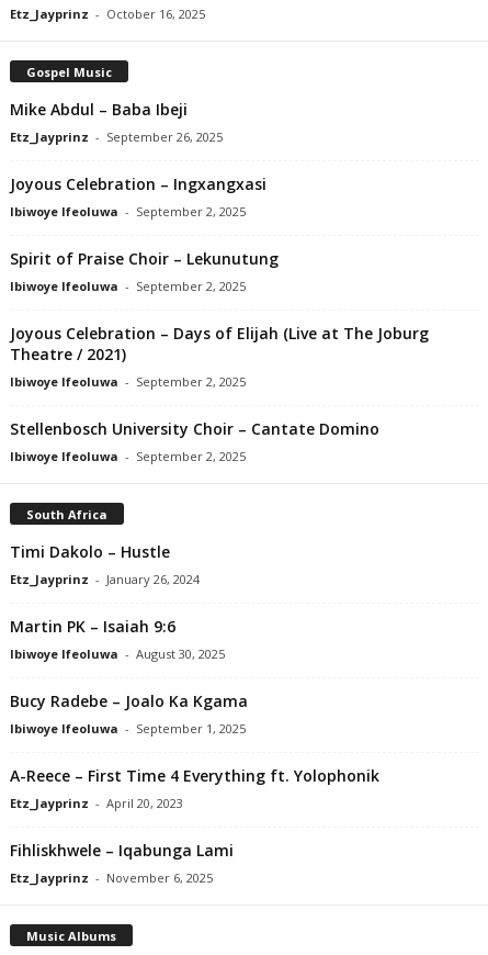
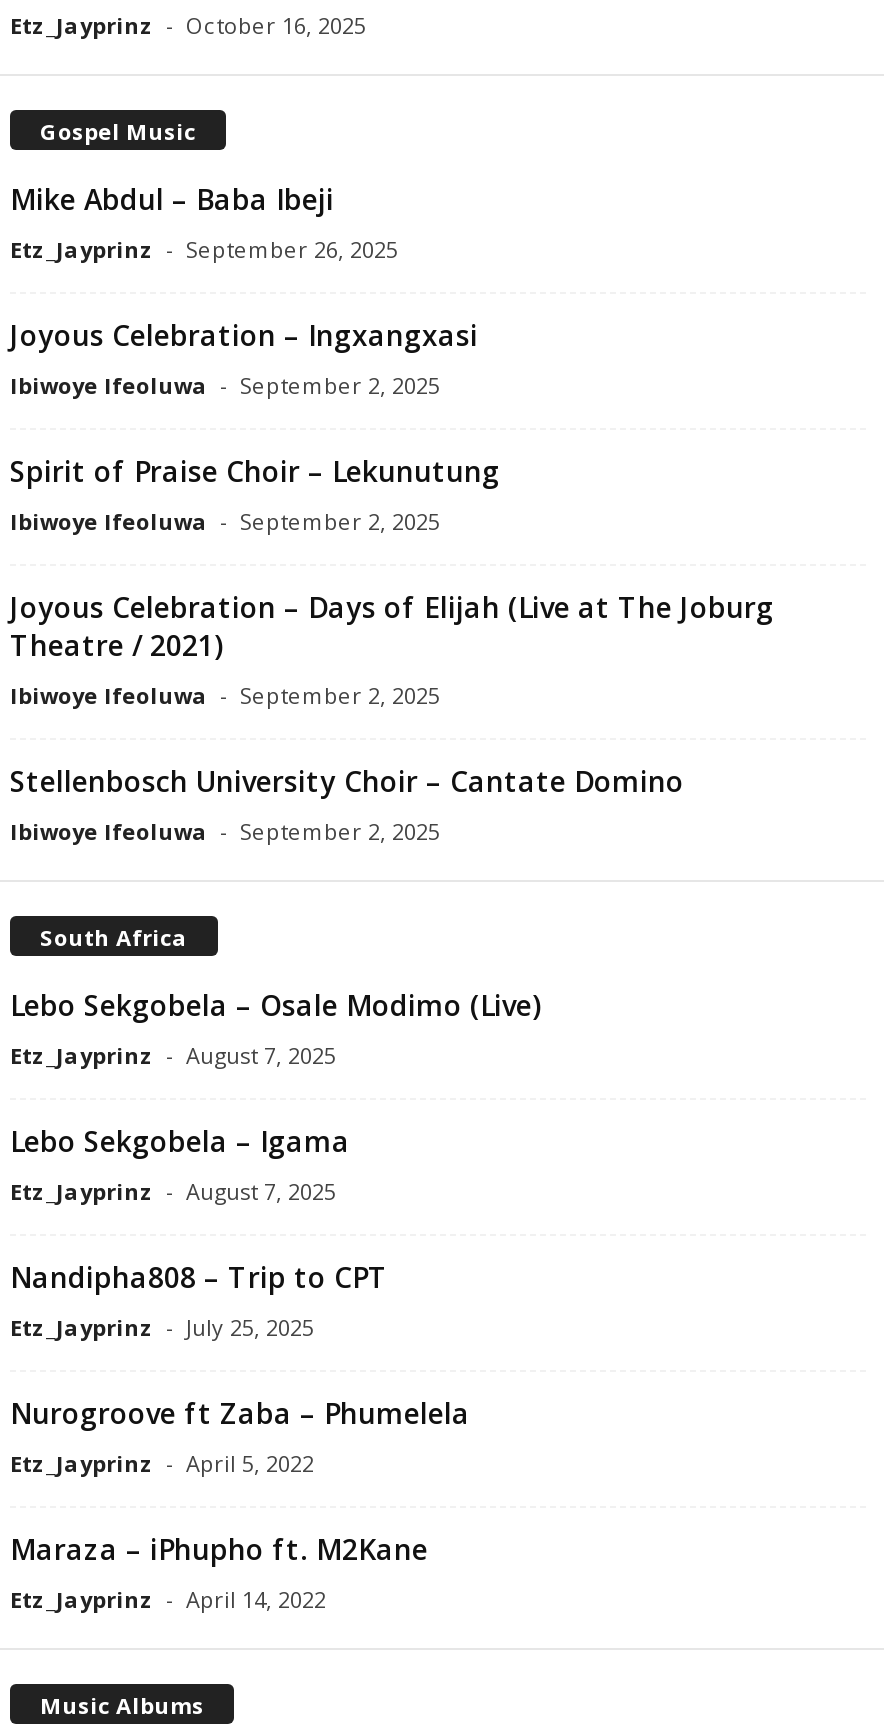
[10,541,200,587] Timi Dakolo – Hustle | Etz_Jayprinz - January 26, 2024 -> [10,986,540,1070] Lebo Sekgobela – Osale Modimo (Live) | Etz_Jayprinz - August 7, 2025
[10,616,225,662] Martin PK – Isaiah 9:6 | Ibiwoye Ifeoluwa - August 30, 2025 -> [10,1122,350,1206] Lebo Sekgobela – Igama | Etz_Jayprinz - August 7, 2025
[10,690,248,736] Bucy Radebe – Joalo Ka Kgama | Ibiwoye Ifeoluwa - September 1, 2025 -> [10,1258,388,1342] Nandipha808 – Trip to CPT | Etz_Jayprinz - July 25, 2025
[10,765,379,811] A-Reece – First Time 4 Everything ft. Yolophonik | Etz_Jayprinz - April 20, 2023 -> [10,1394,470,1478] Nurogroove ft Zaba – Phumelela | Etz_Jayprinz - April 5, 2022
[10,840,234,886] Fihliskhwele – Iqabunga Lami | Etz_Jayprinz - November 6, 2025 -> [10,1530,428,1614] Maraza – iPhupho ft. M2Kane | Etz_Jayprinz - April 14, 2022

